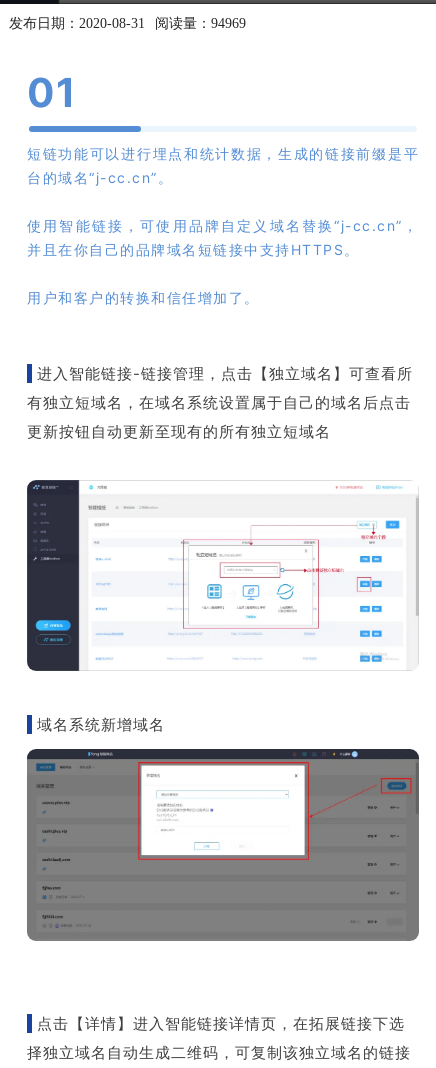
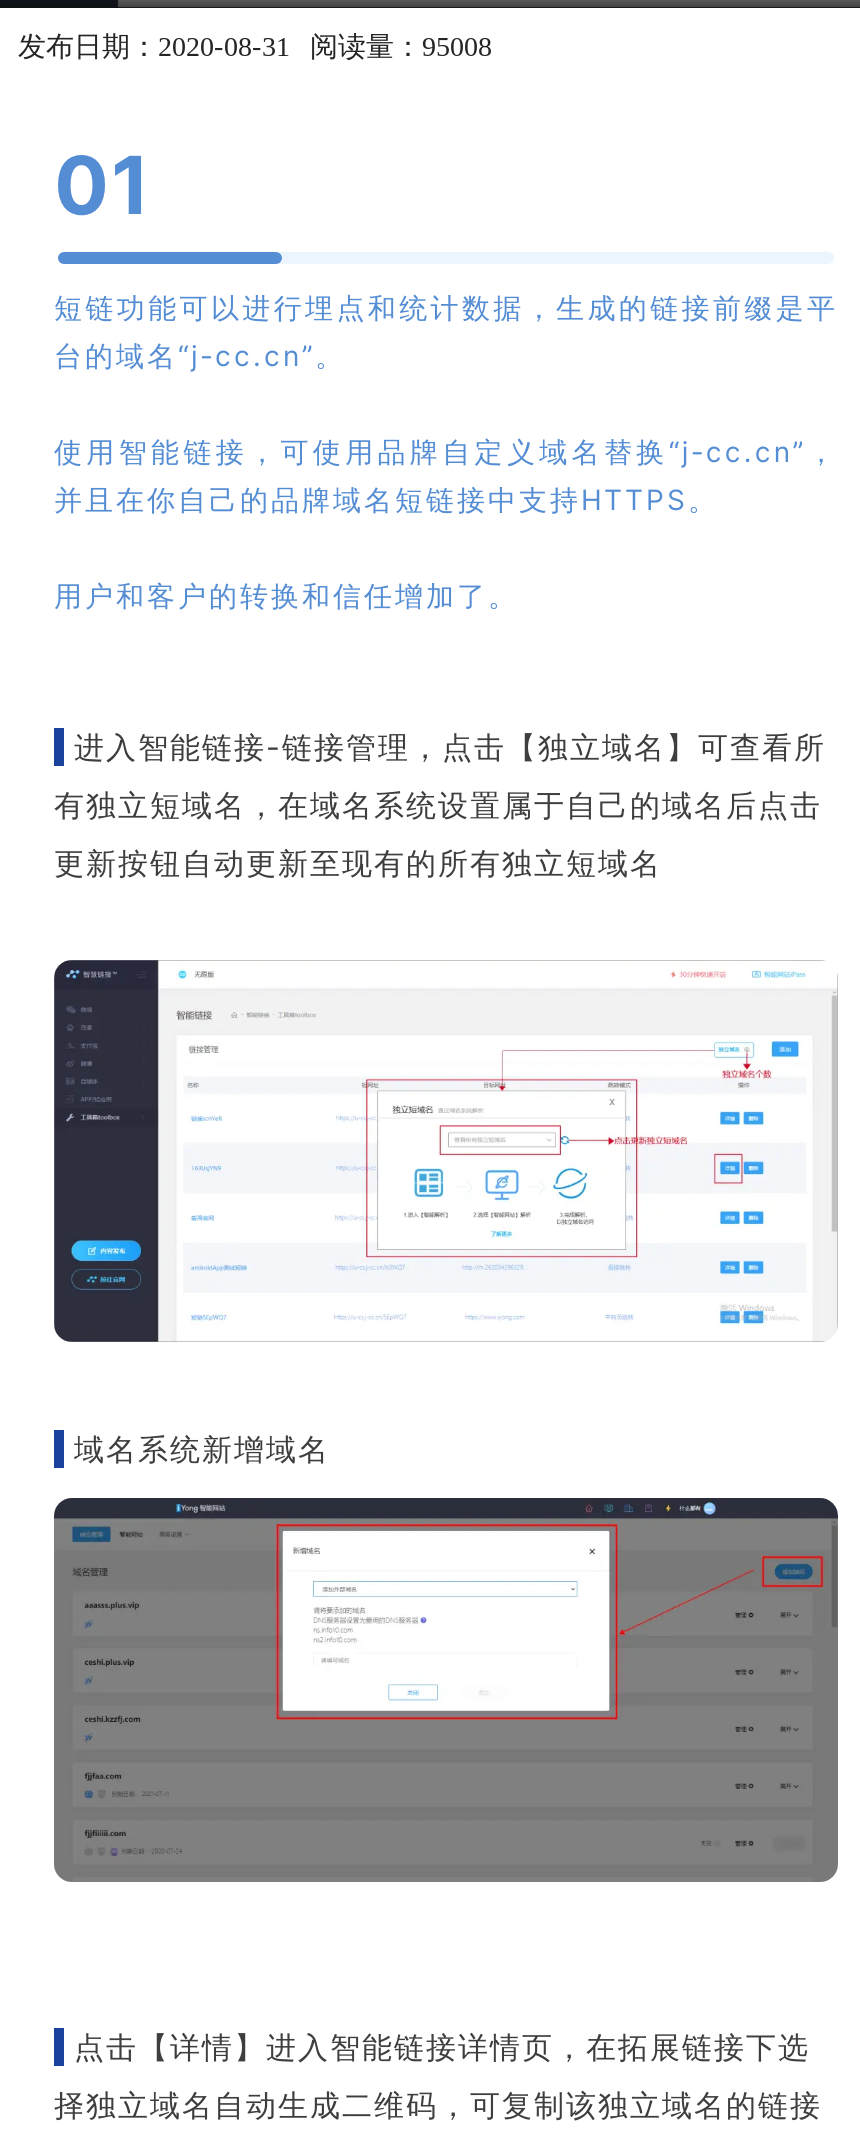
[9,16,246,31] 发布日期：2020-08-31 阅读量：94969 -> [18,32,492,62] 发布日期：2020-08-31 阅读量：95008

